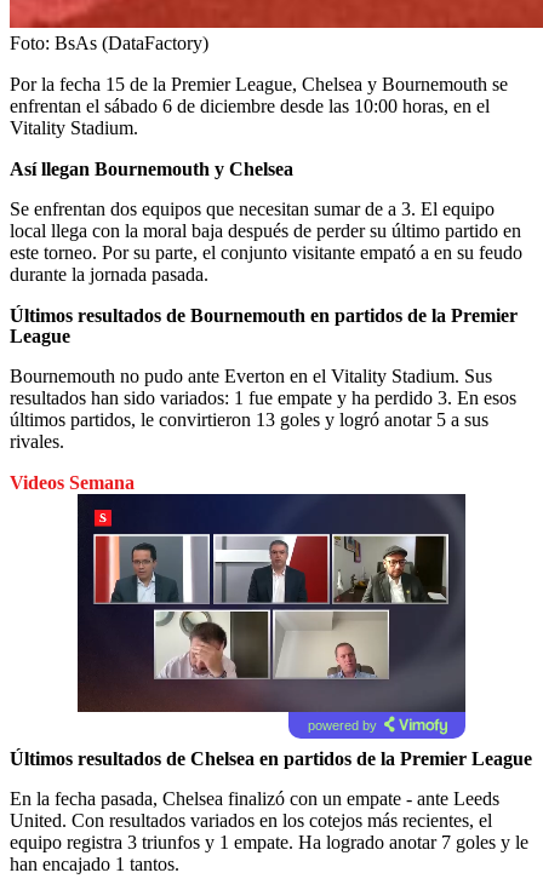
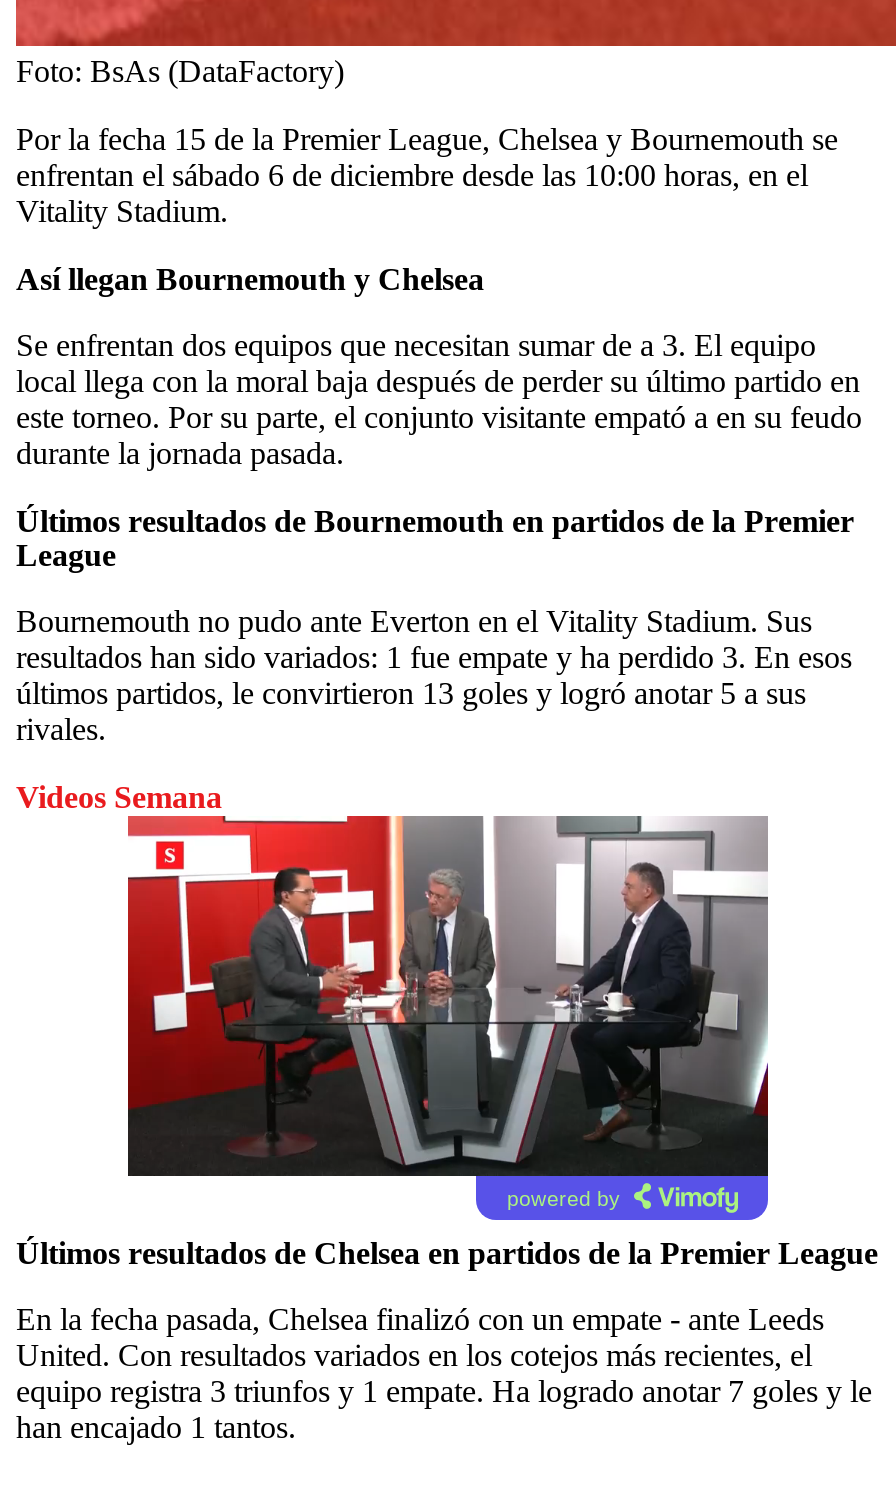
[76,493,467,712] [image] -> [126,814,768,1176] [image]

